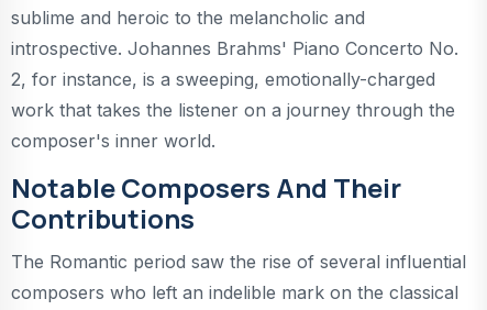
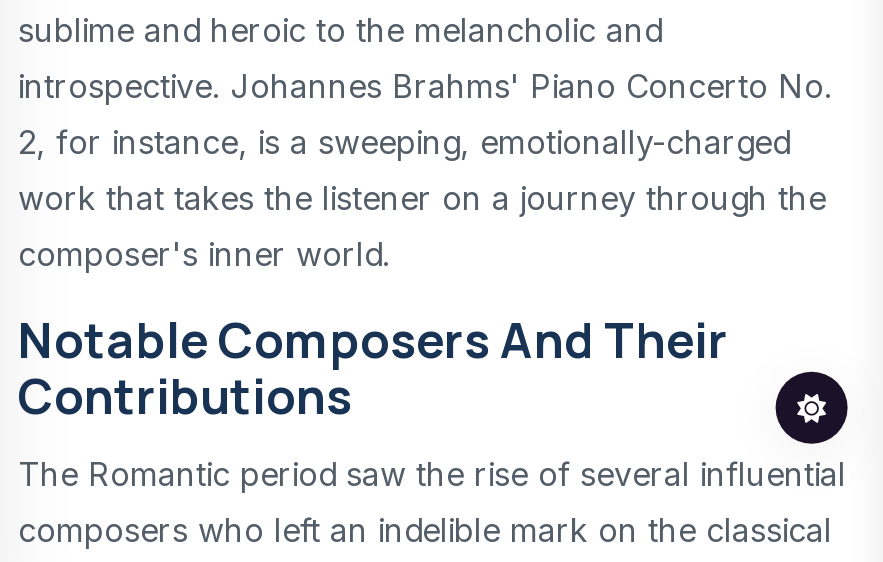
none -> [772,370,850,446] [image]

